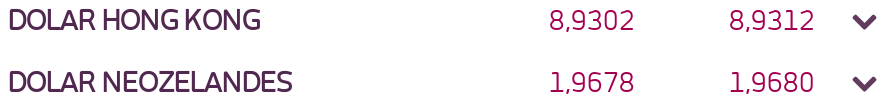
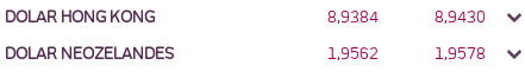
[549,10,635,36] 8,9302 -> [327,11,378,26] 8,9384
[729,10,815,36] 8,9312 -> [434,11,485,26] 8,9430
[549,72,635,98] 1,9678 -> [327,48,378,63] 1,9562
[729,72,815,98] 1,9680 -> [434,48,485,63] 1,9578

